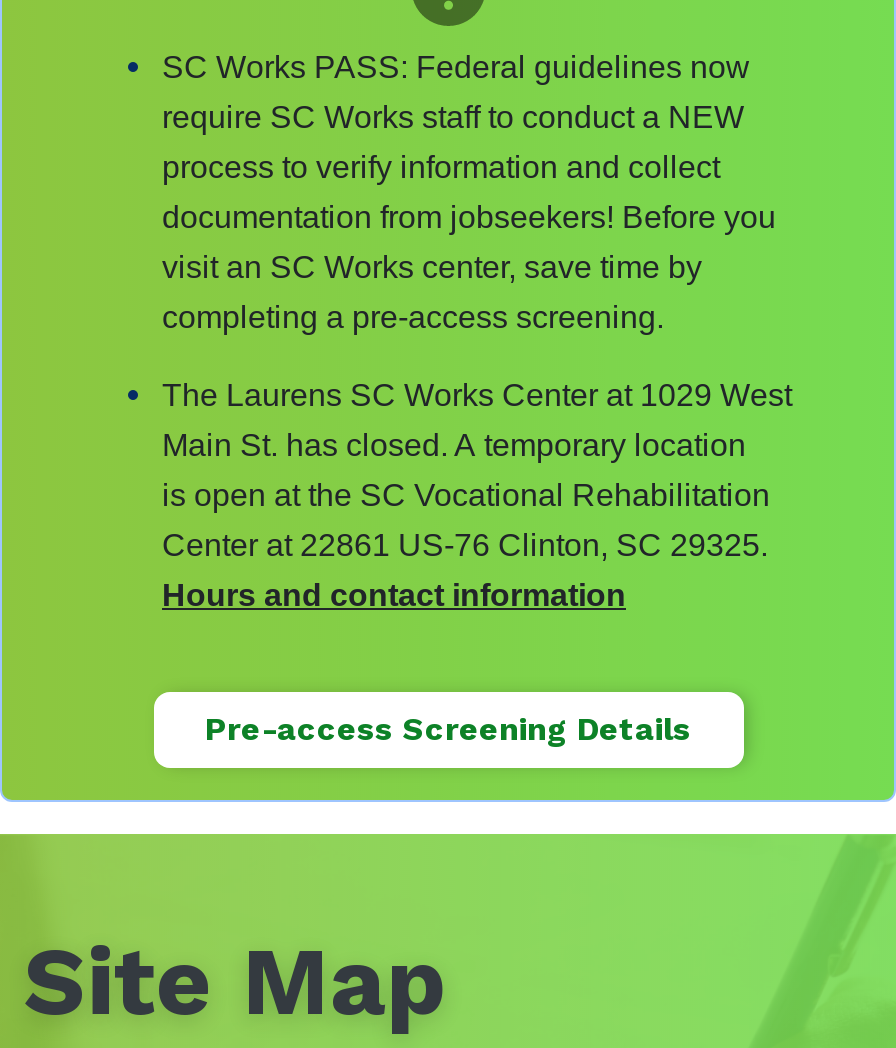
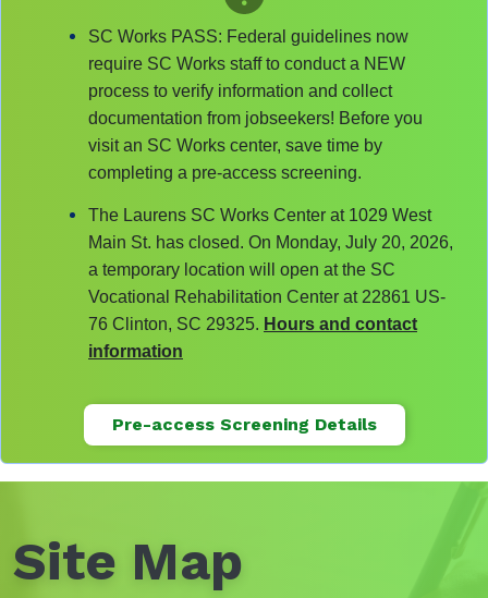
[162,428,770,612] Main St. has closed. A temporary location | is open at the SC Vocational Rehabilitation | Center at 22861 US-76 Clinton, SC 29325. | Hours and contact information -> [88,233,453,361] Main St. has closed. On Monday, July 20, 2026, | a temporary location will open at the SC | Vocational Rehabilitation Center at 22861 US- | 76 Clinton, SC 29325. Hours and contact | information

